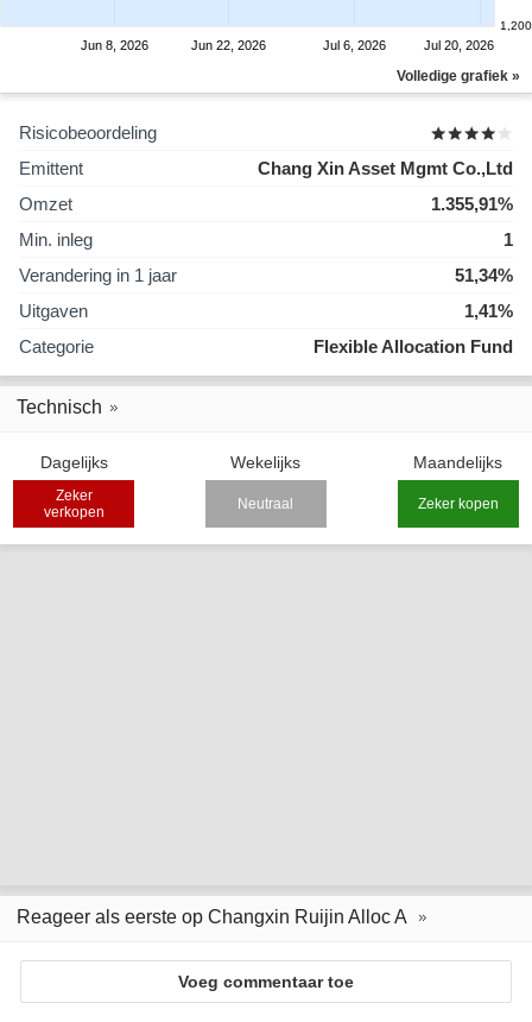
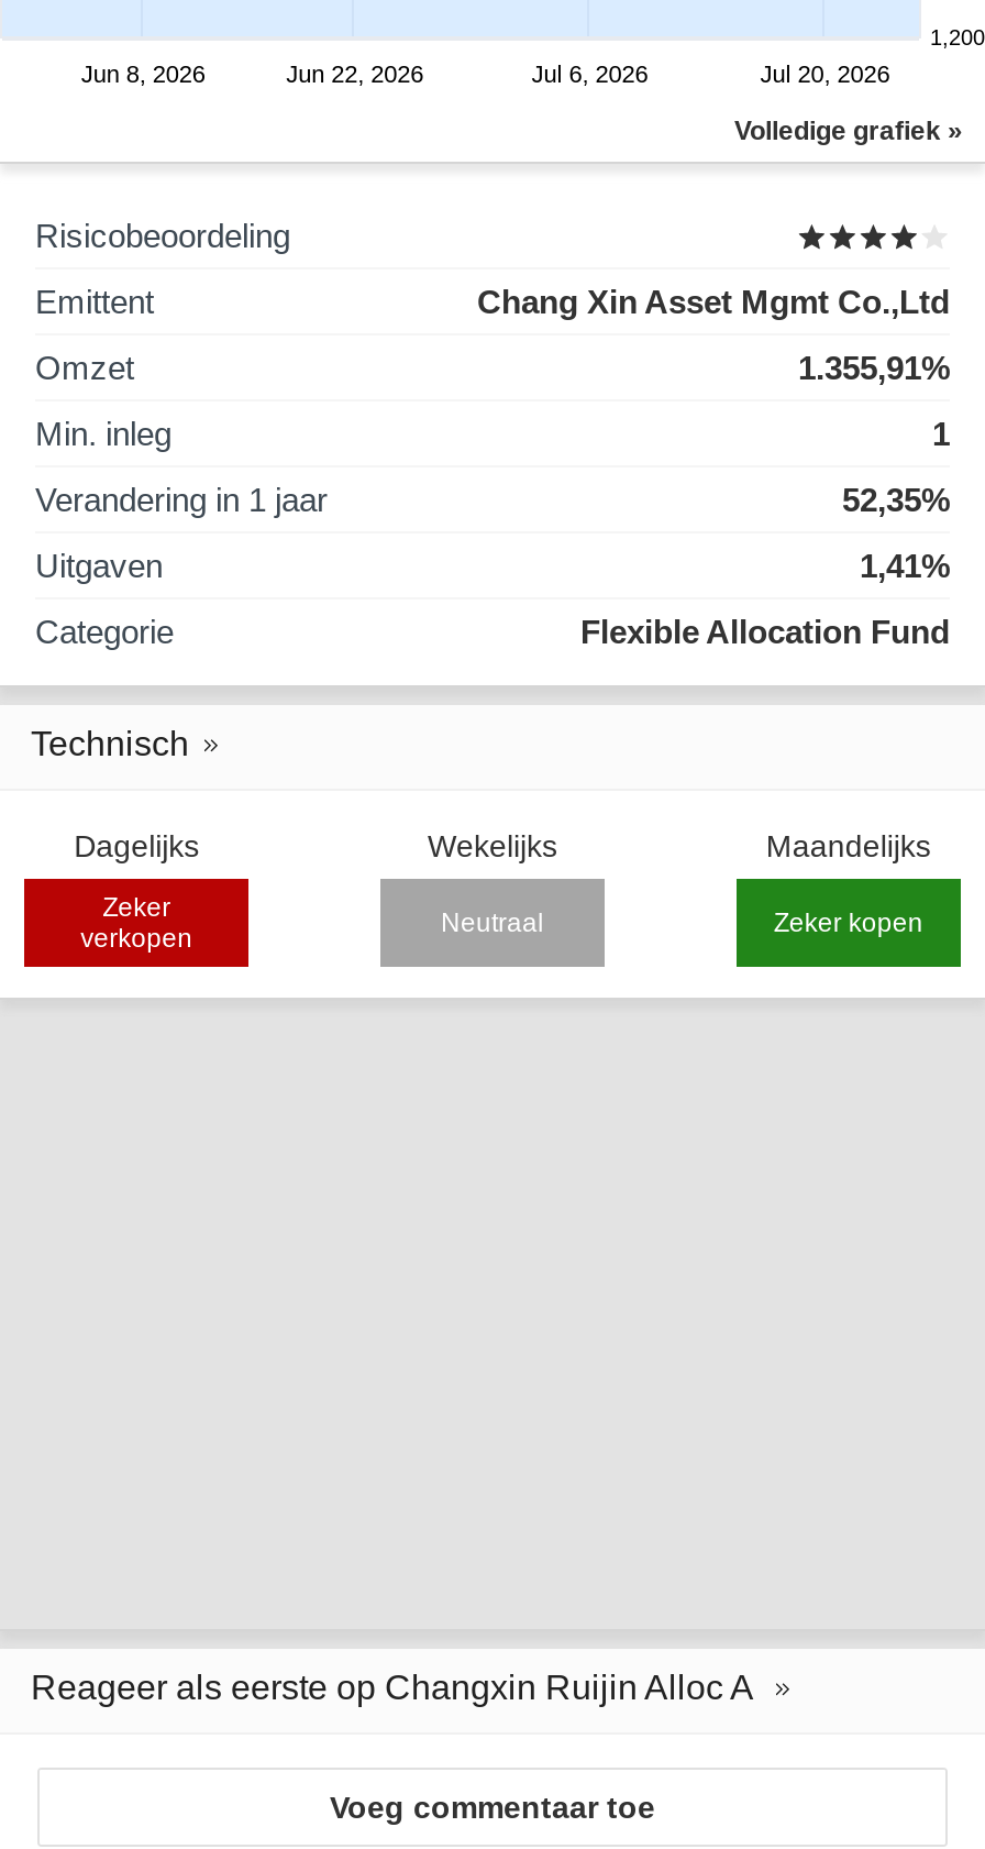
[455,265,513,285] 51,34% -> [842,481,950,518] 52,35%

